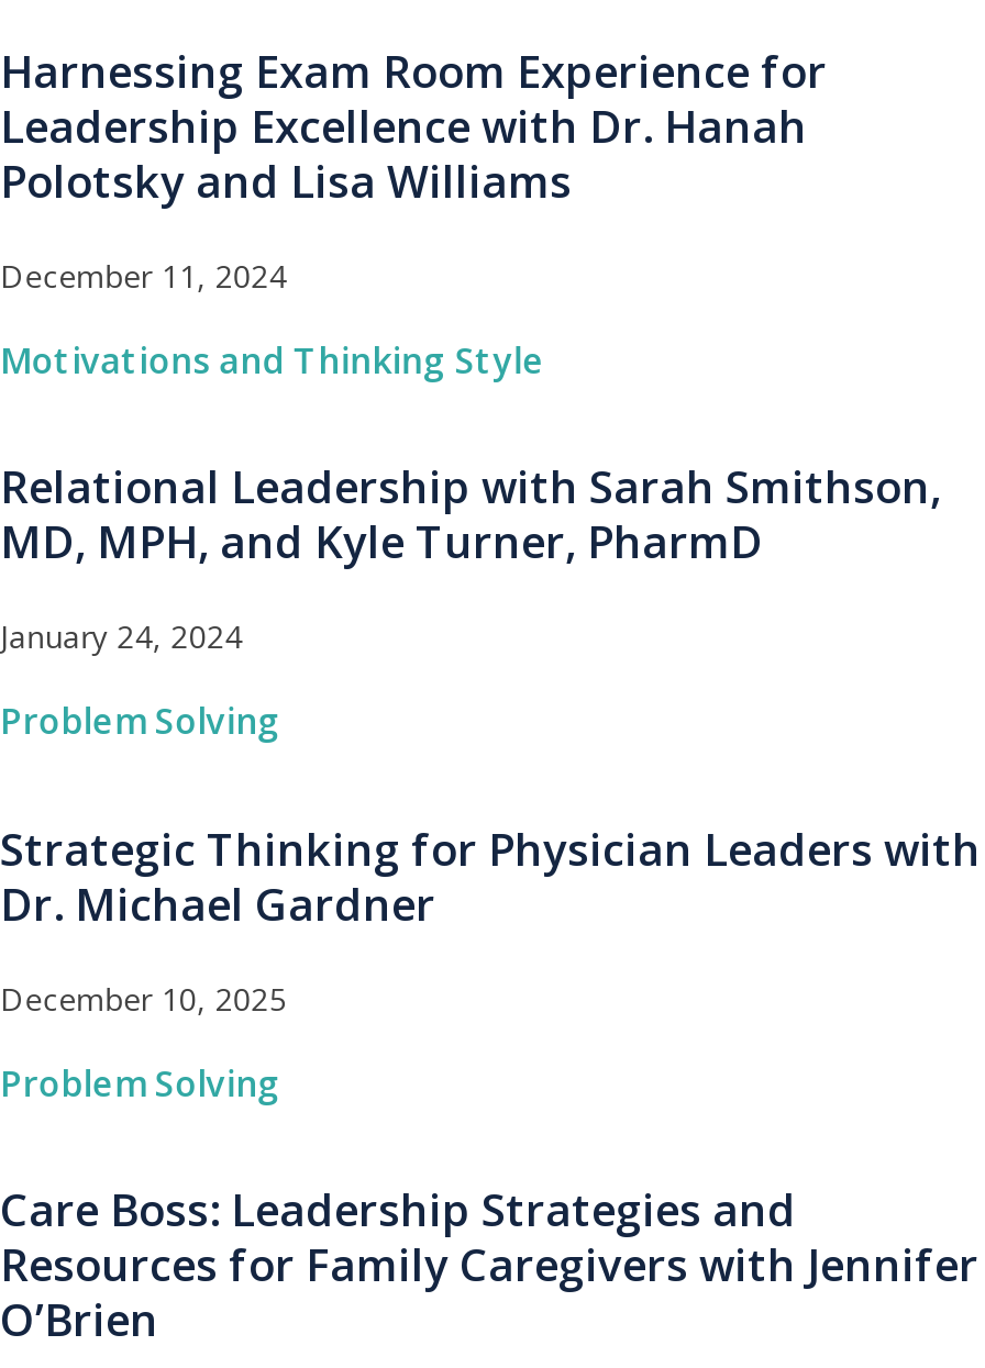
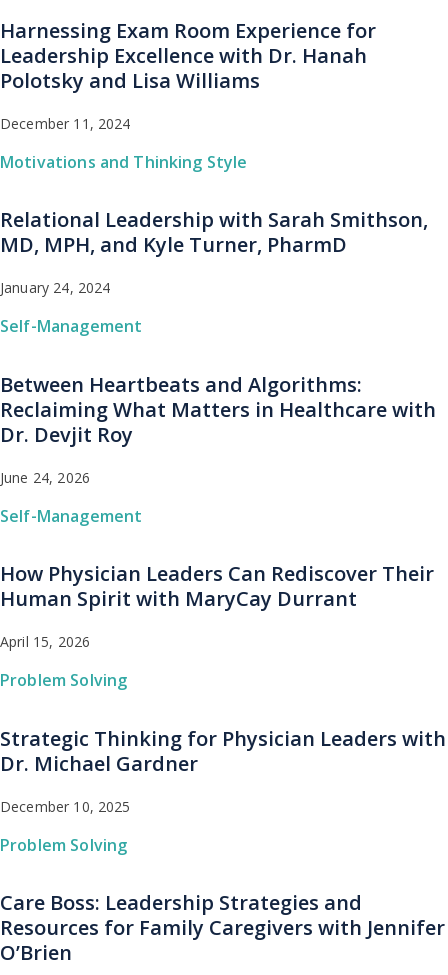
none -> [0,315,436,651] Self-Management | Between Heartbeats and Algorithms: | Reclaiming What Matters in Healthcare with | Dr. Devjit Roy | June 24, 2026 | Self-Management | How Physician Leaders Can Rediscover Their | Human Spirit with MaryCay Durrant | April 15, 2026

